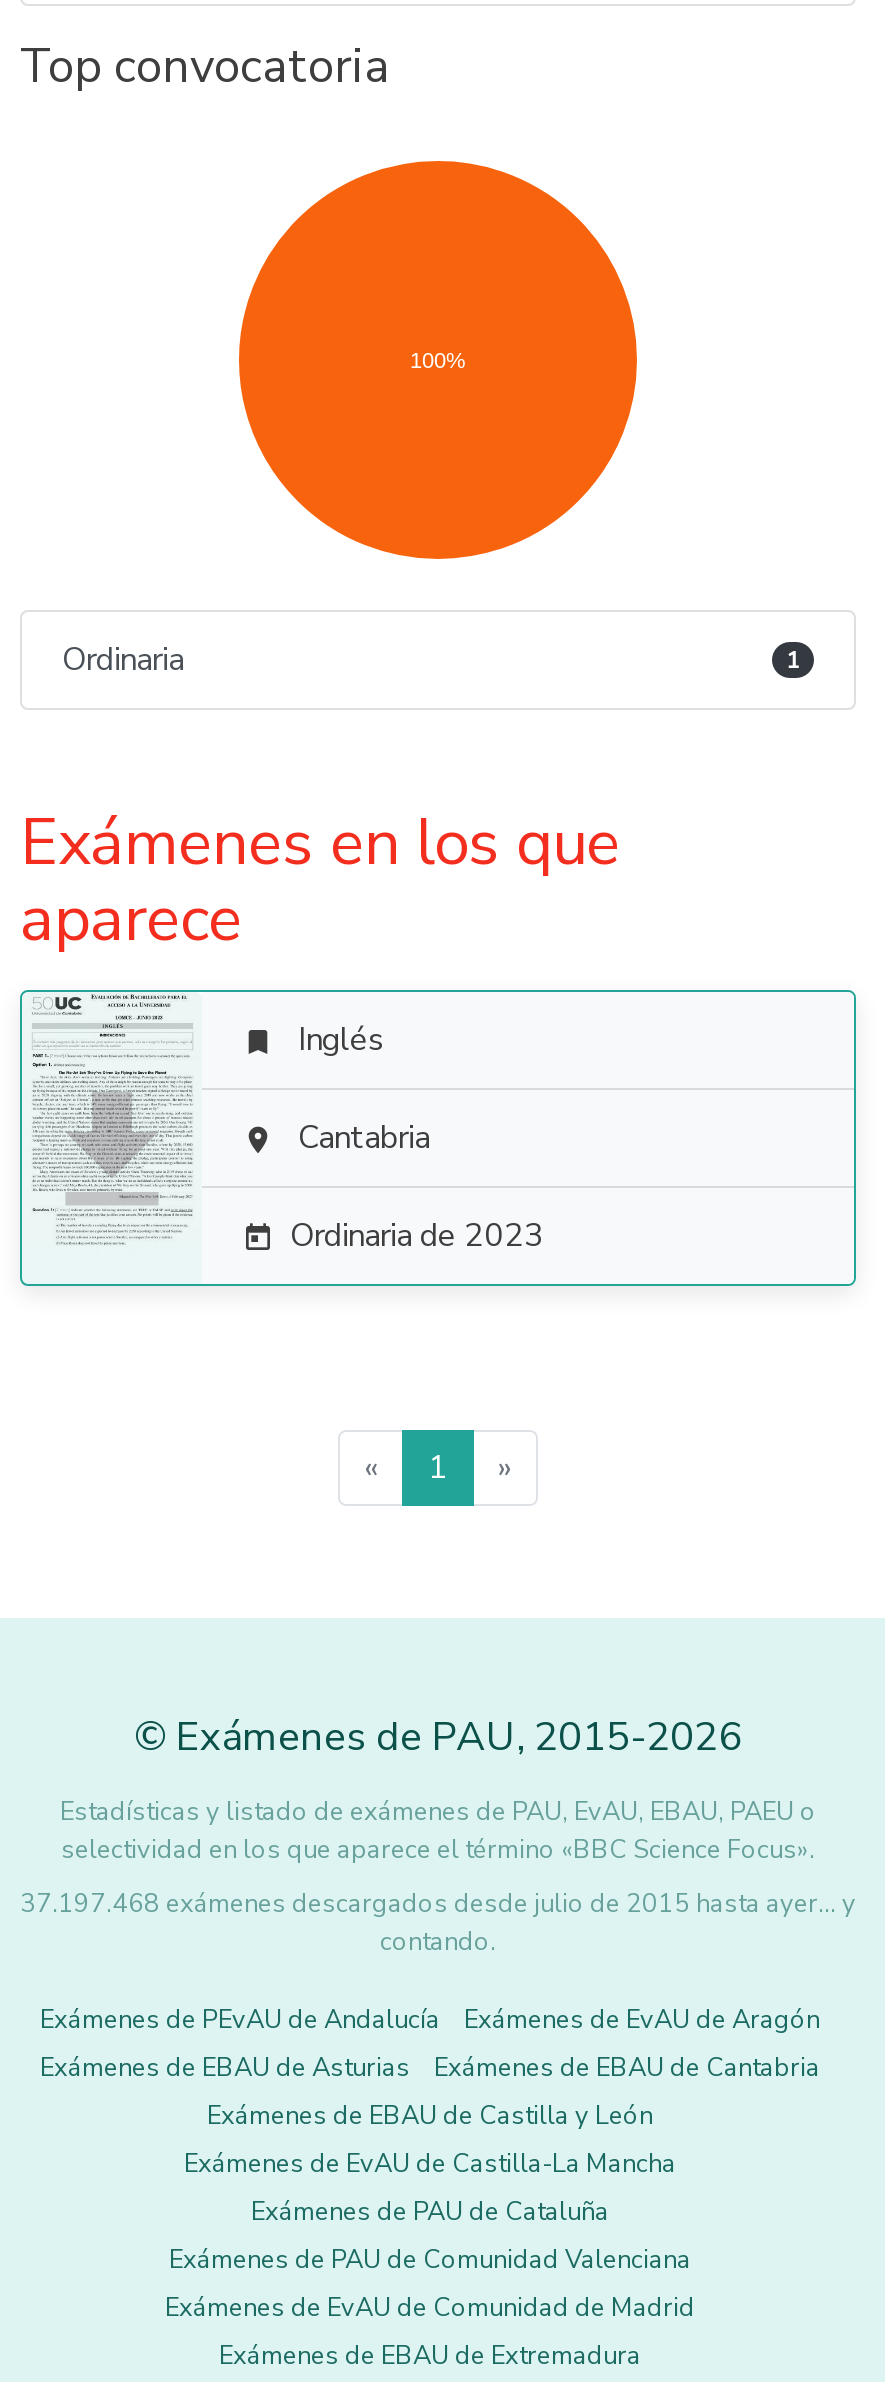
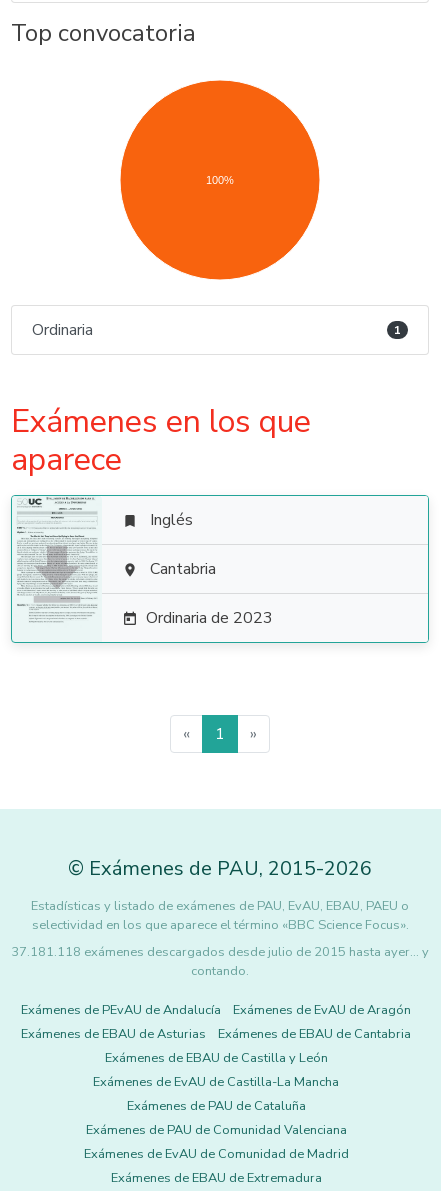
[20,1886,856,1922] 37.197.468 exámenes descargados desde julio de 2015 hasta ayer... y -> [11,943,429,961] 37.181.118 exámenes descargados desde julio de 2015 hasta ayer... y

